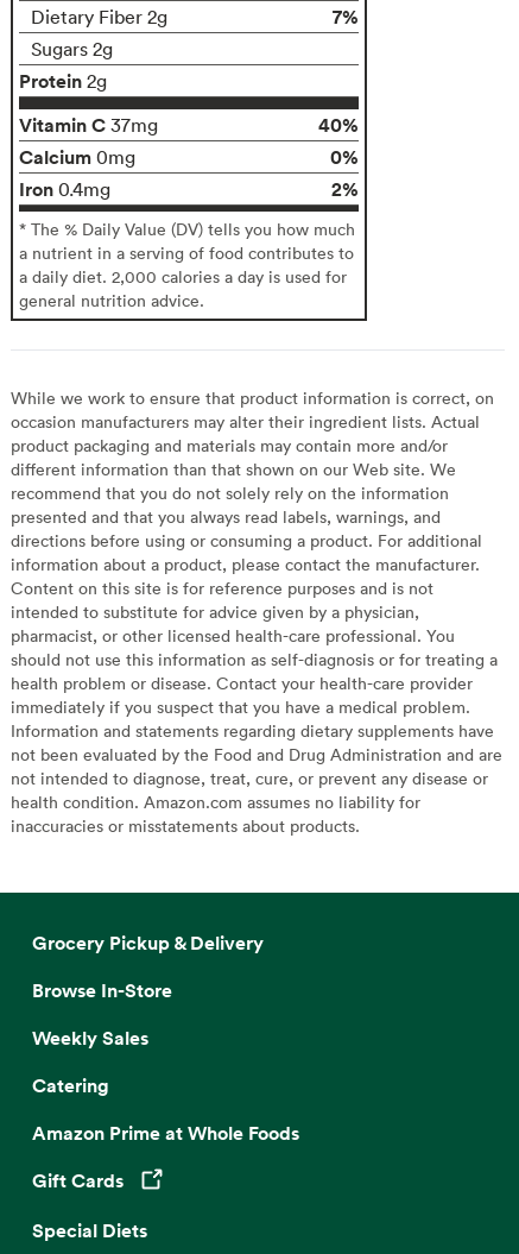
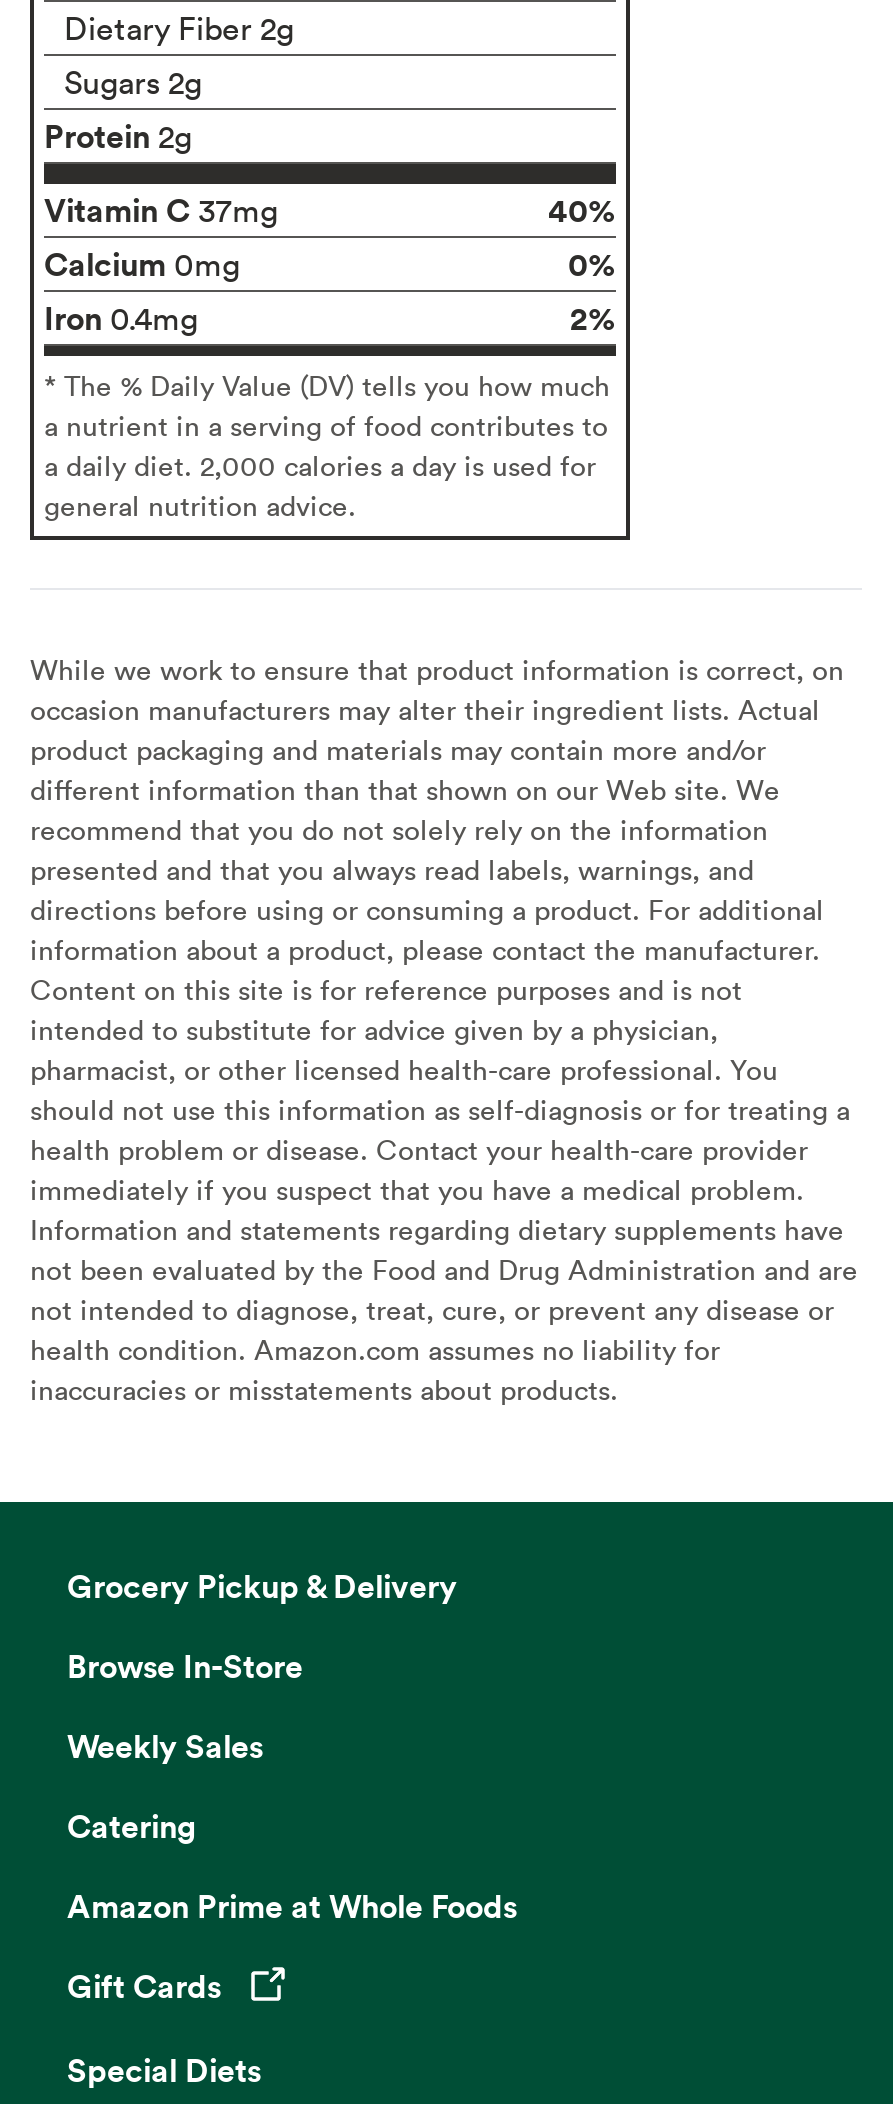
[333,3,359,29] 7% -> none

